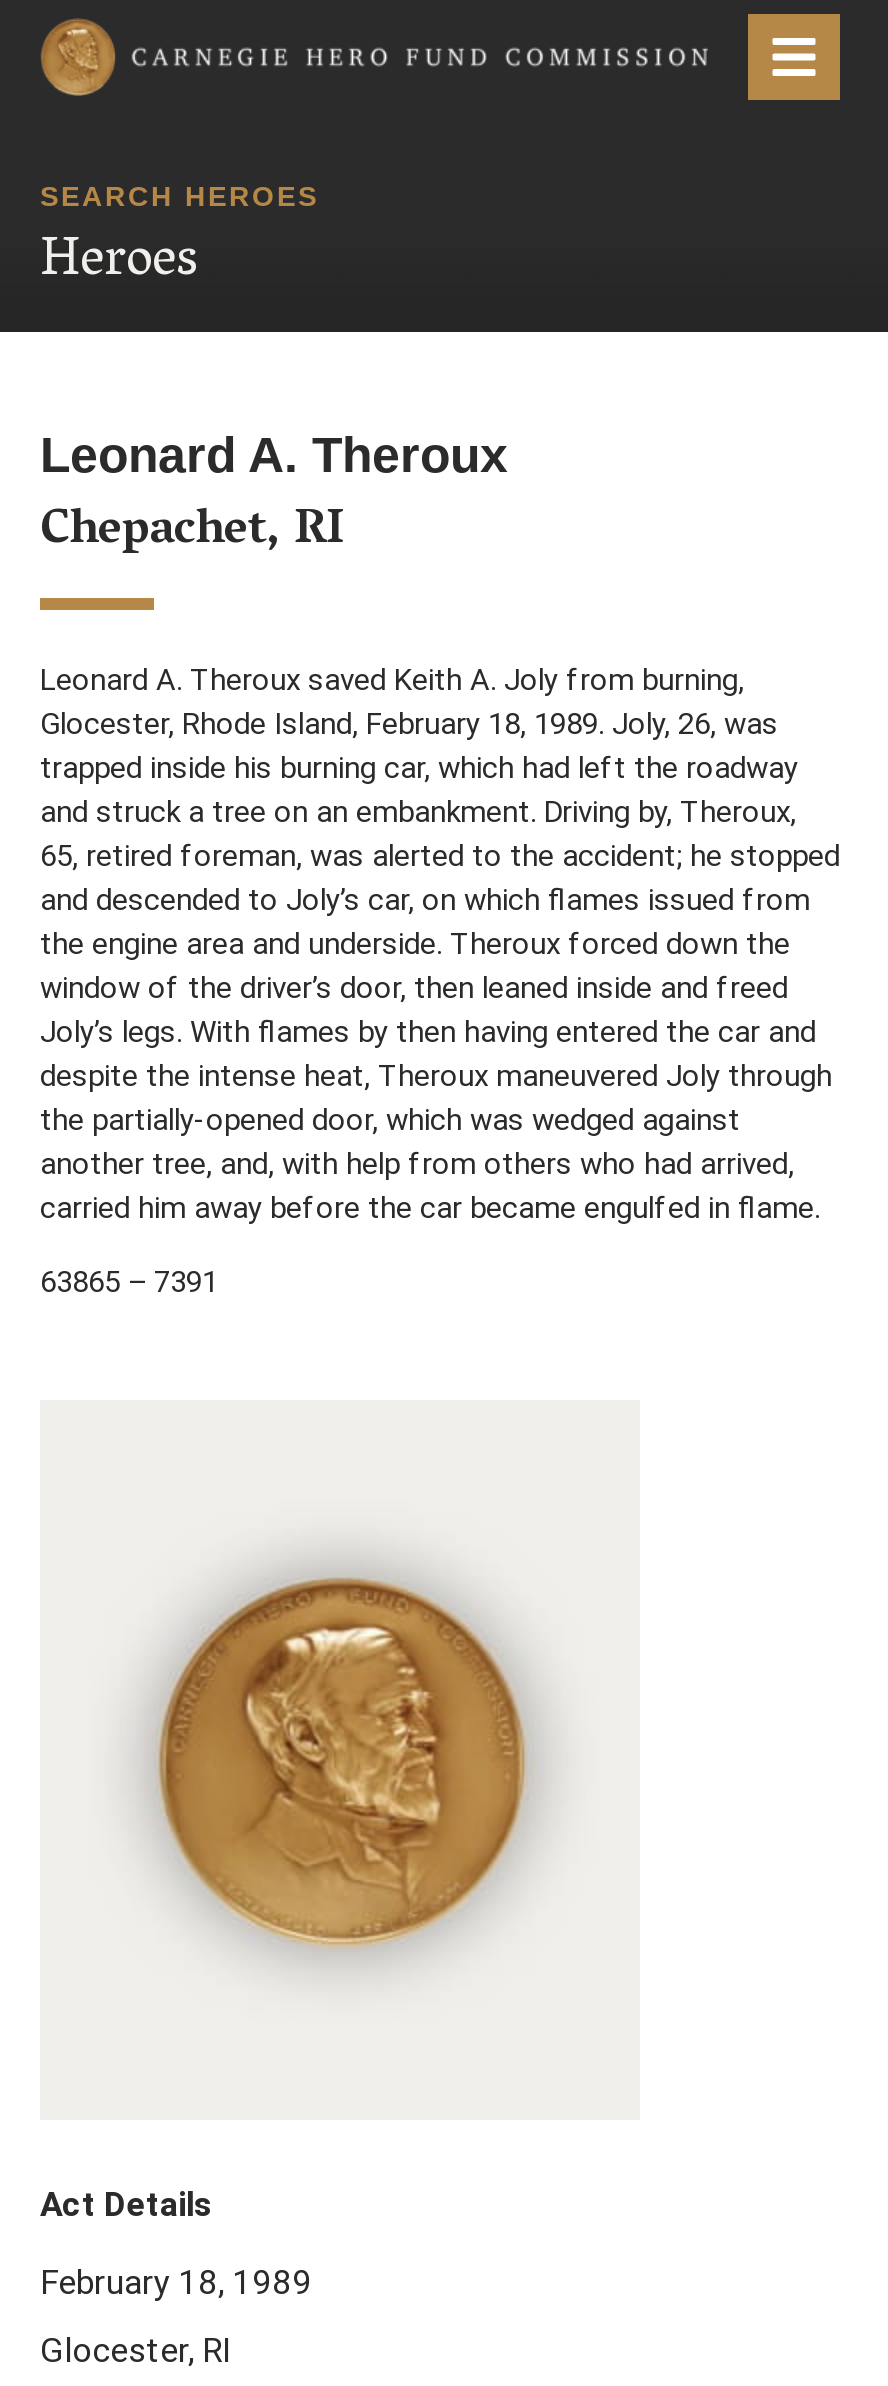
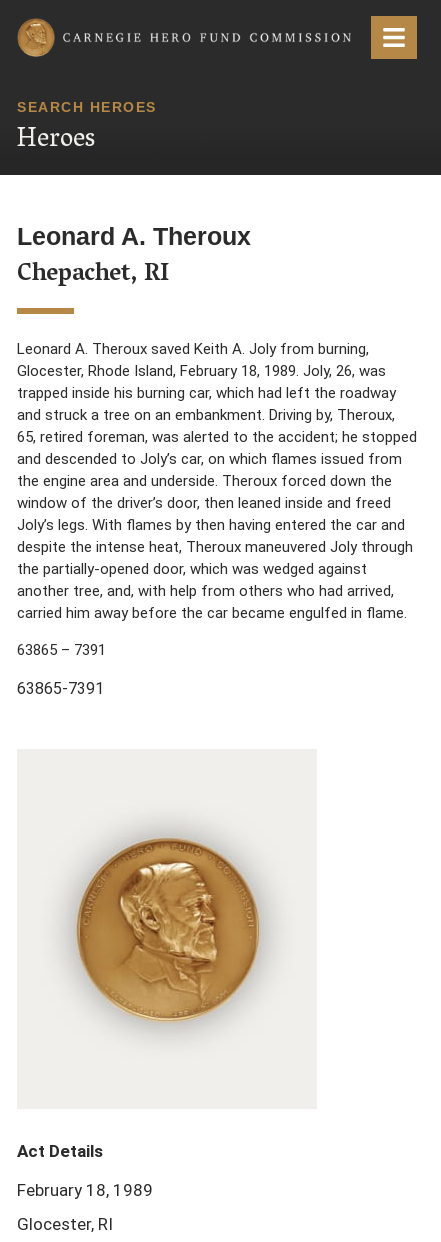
none -> [17,679,104,698] 63865-7391

